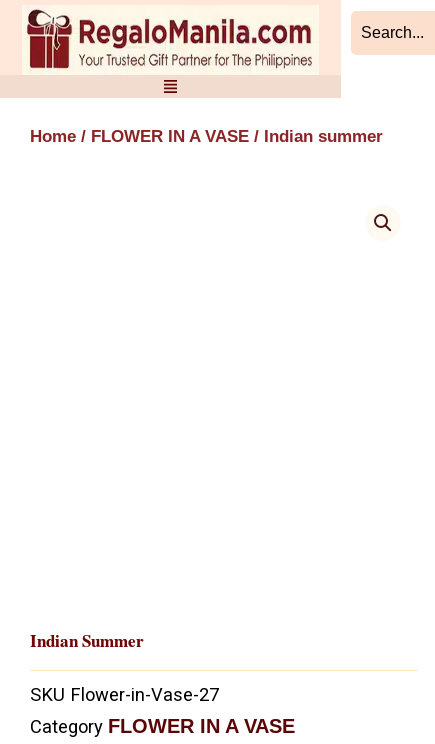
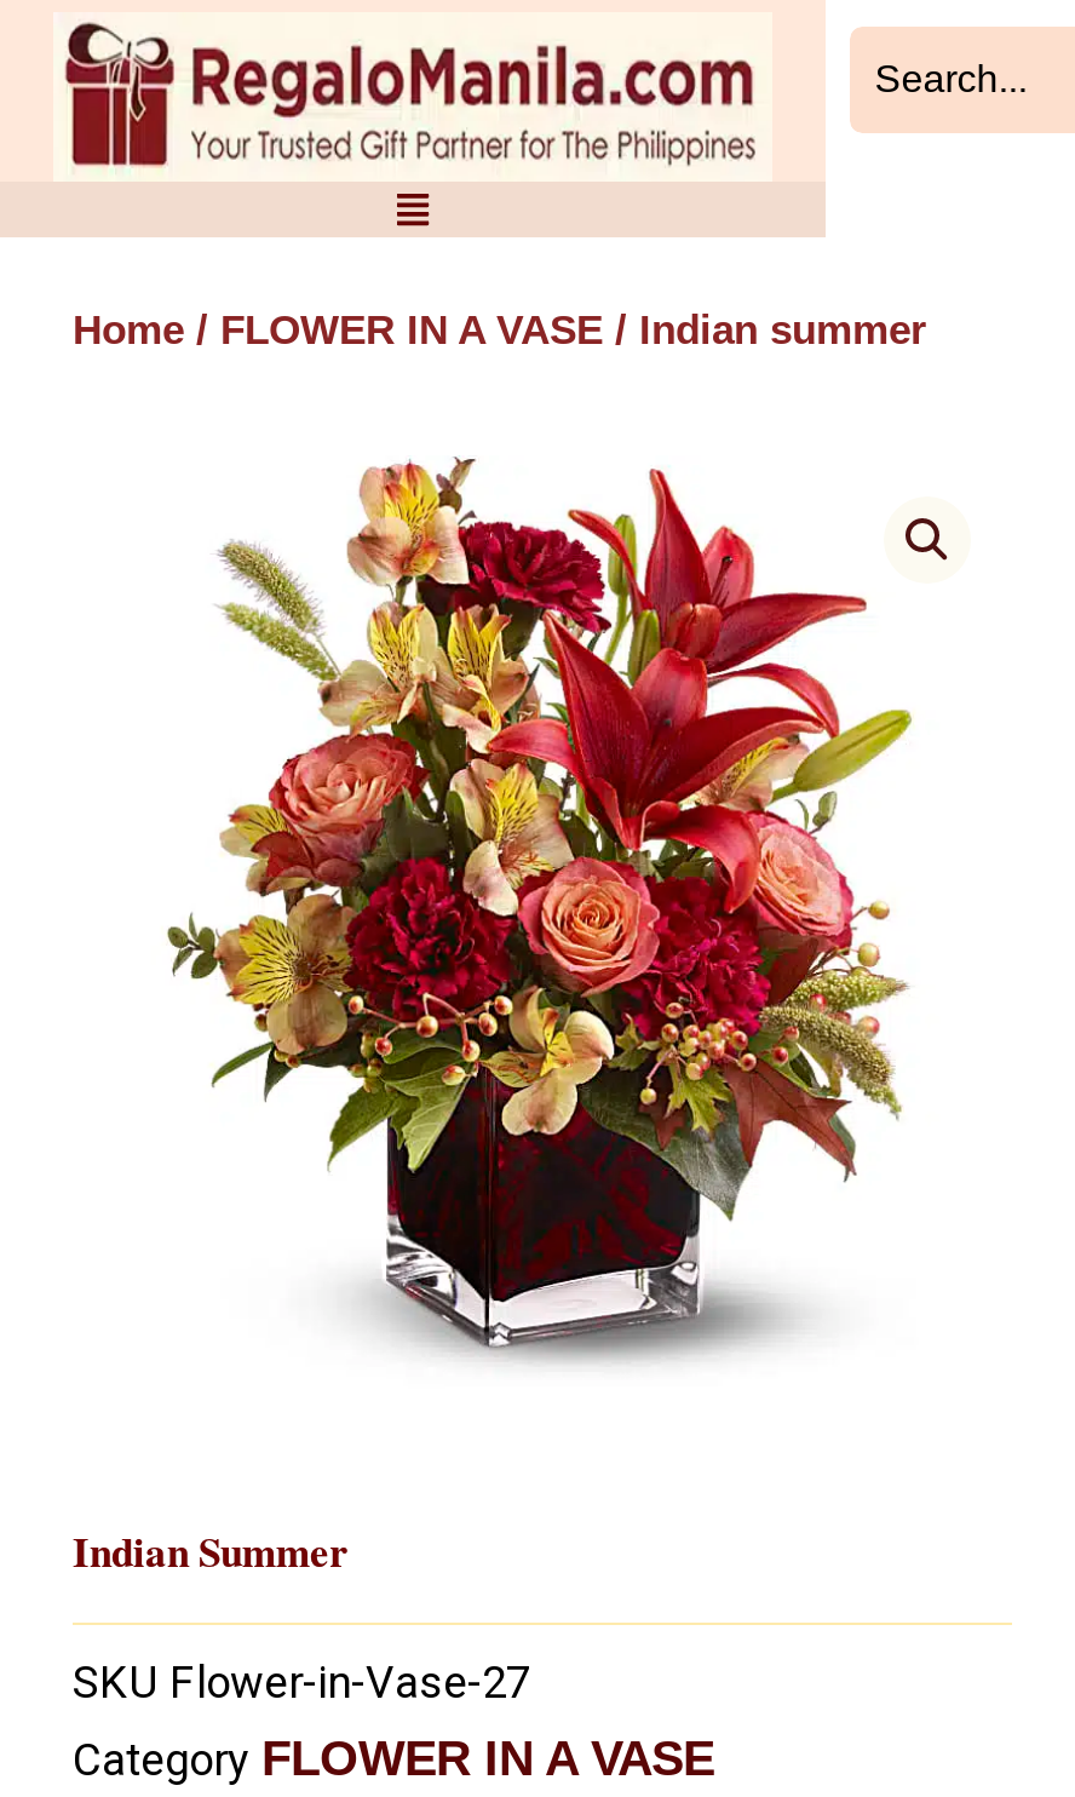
none -> [165,455,913,1363] [image]

